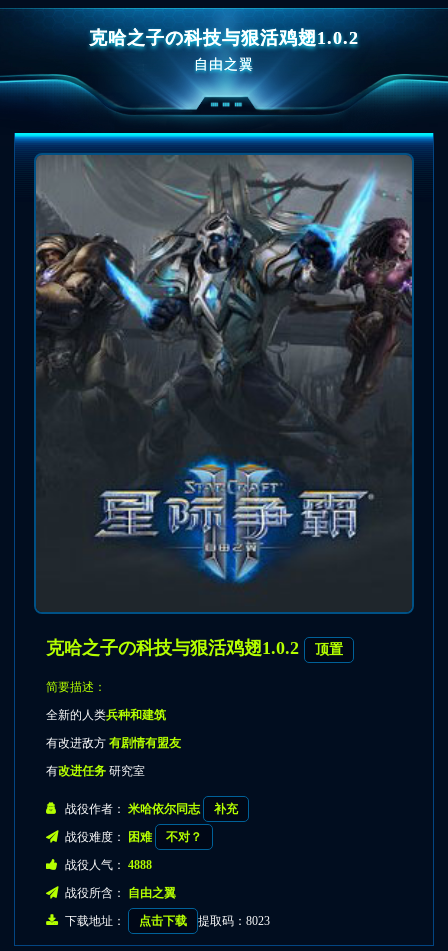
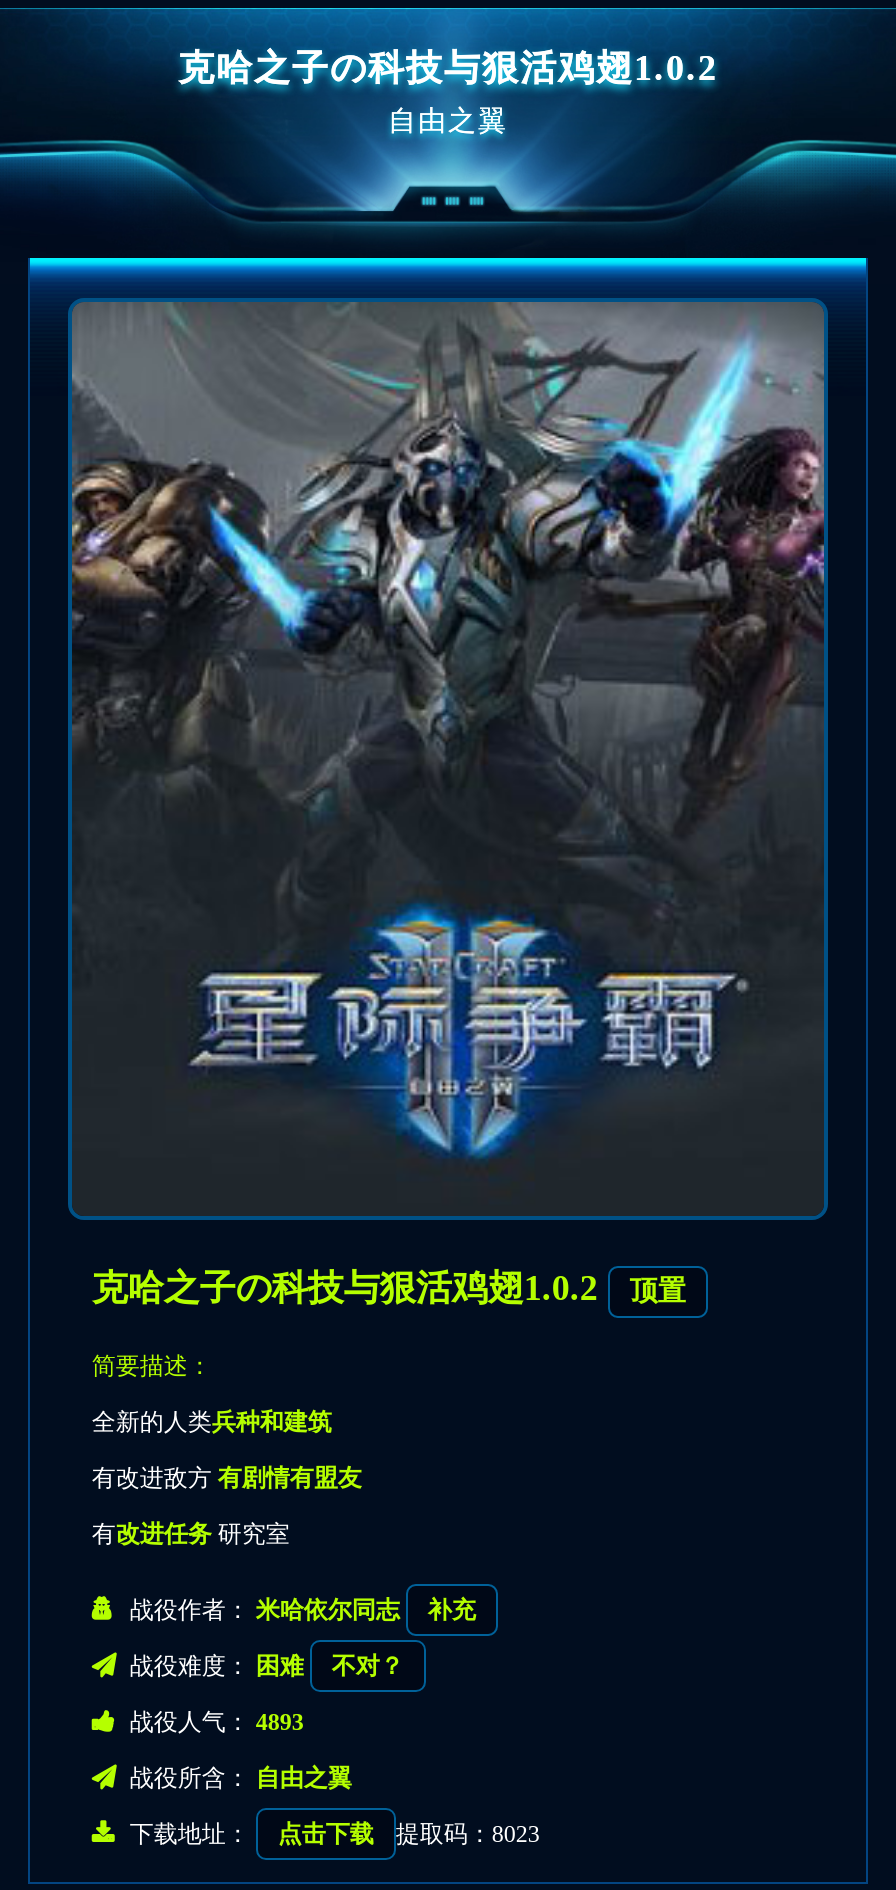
[65,858,152,872] 战役人气： 4888 -> [130,1709,304,1737] 战役人气： 4893

